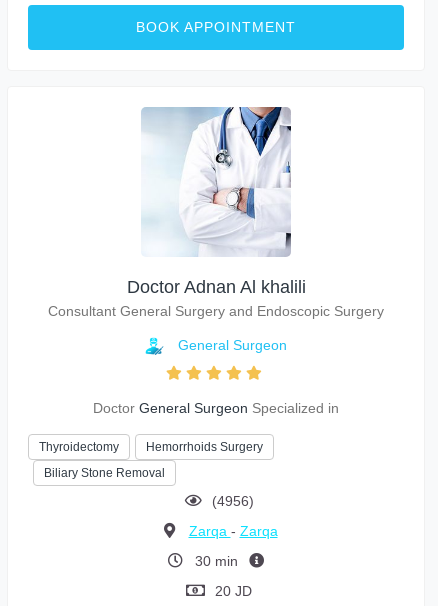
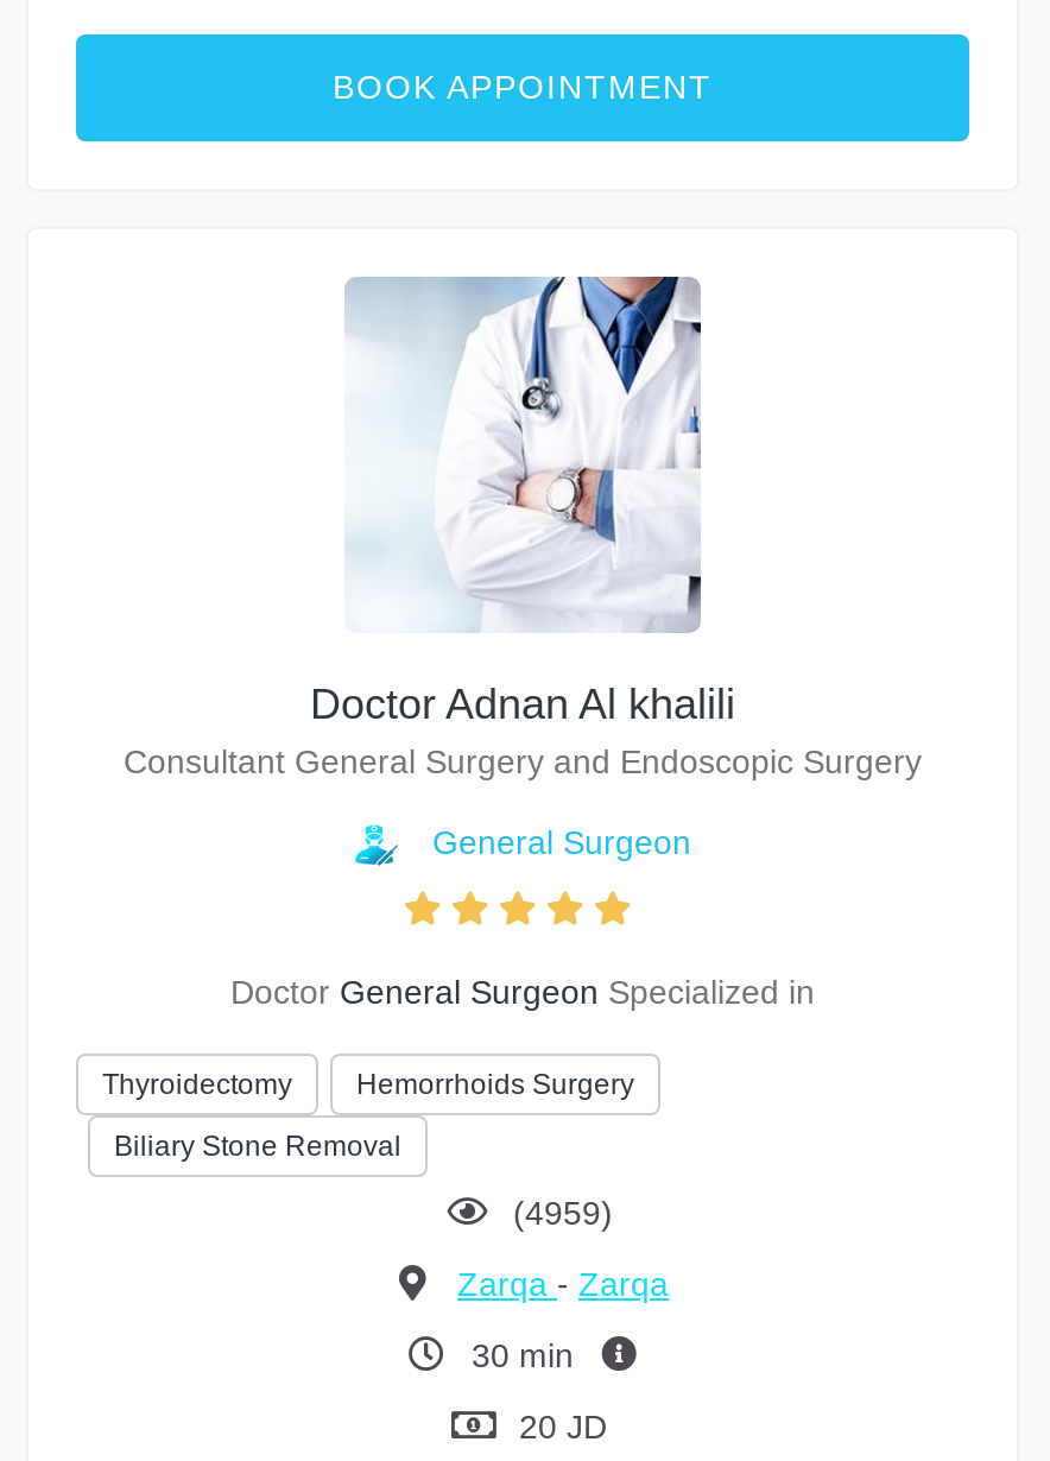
[208,493,254,509] (4956) -> [504,1194,613,1232] (4959)

